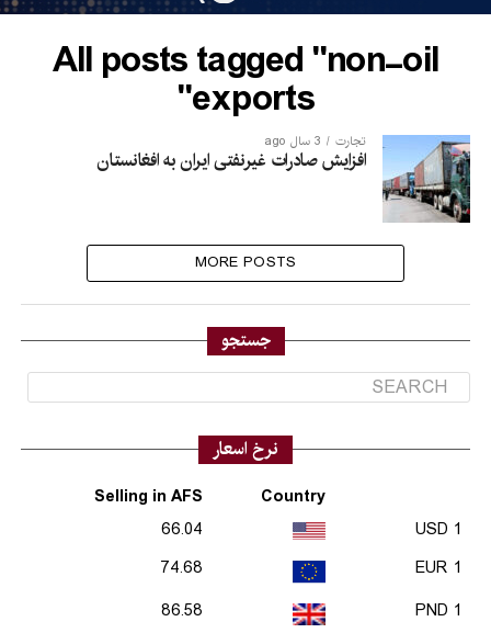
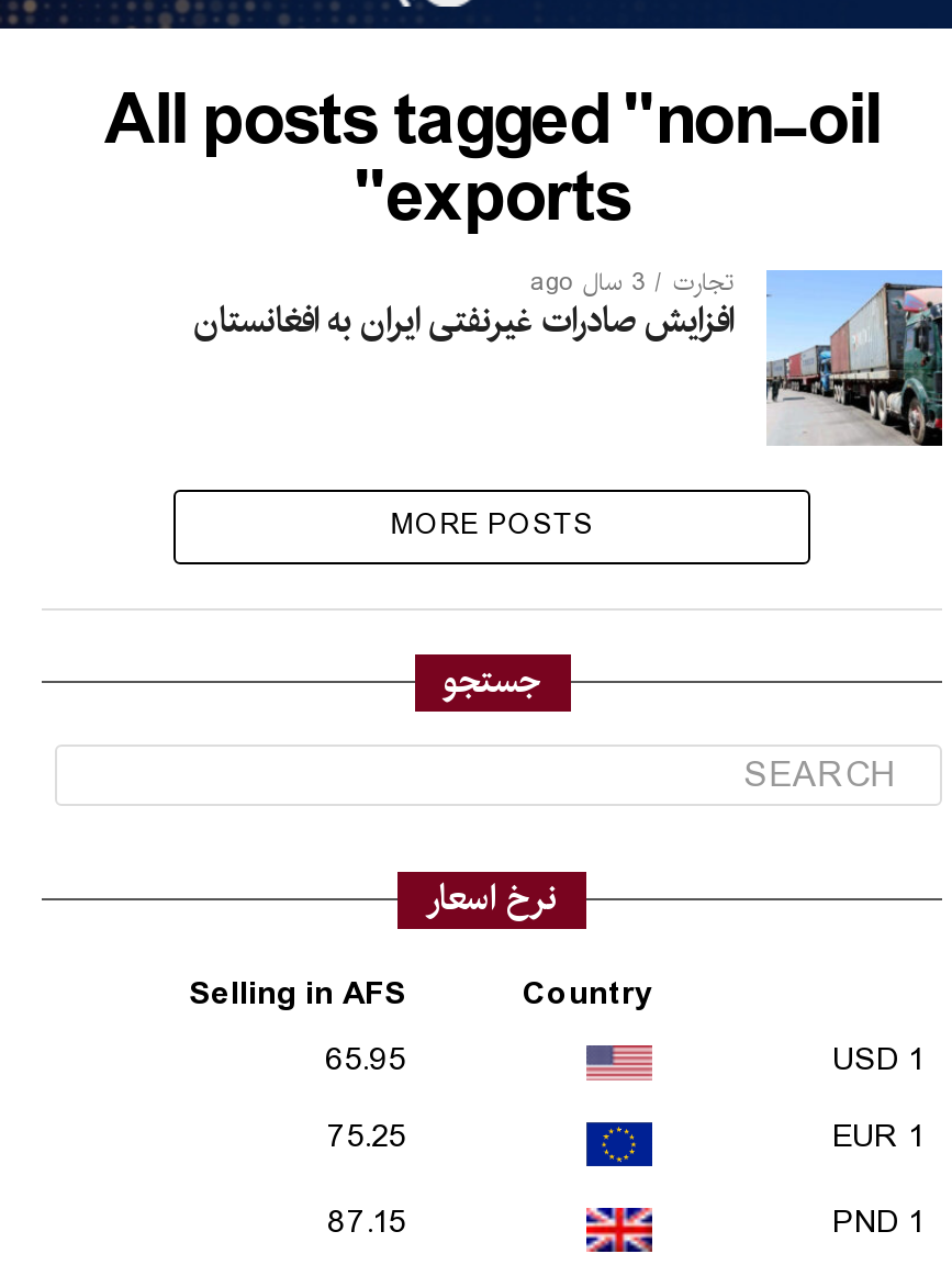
[161,517,203,543] 66.04 -> [325,1034,406,1087] 65.95
[160,555,203,581] 74.68 -> [327,1111,406,1164] 75.25
[161,598,203,624] 86.58 -> [327,1197,406,1250] 87.15

